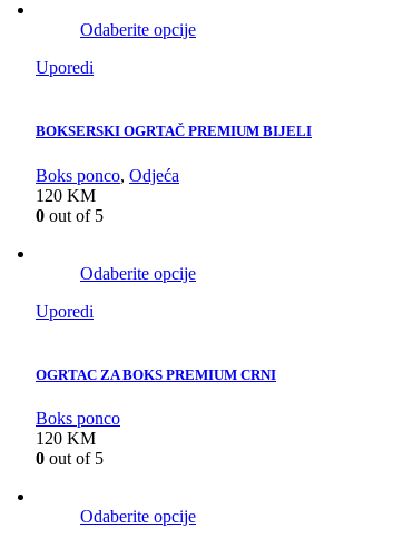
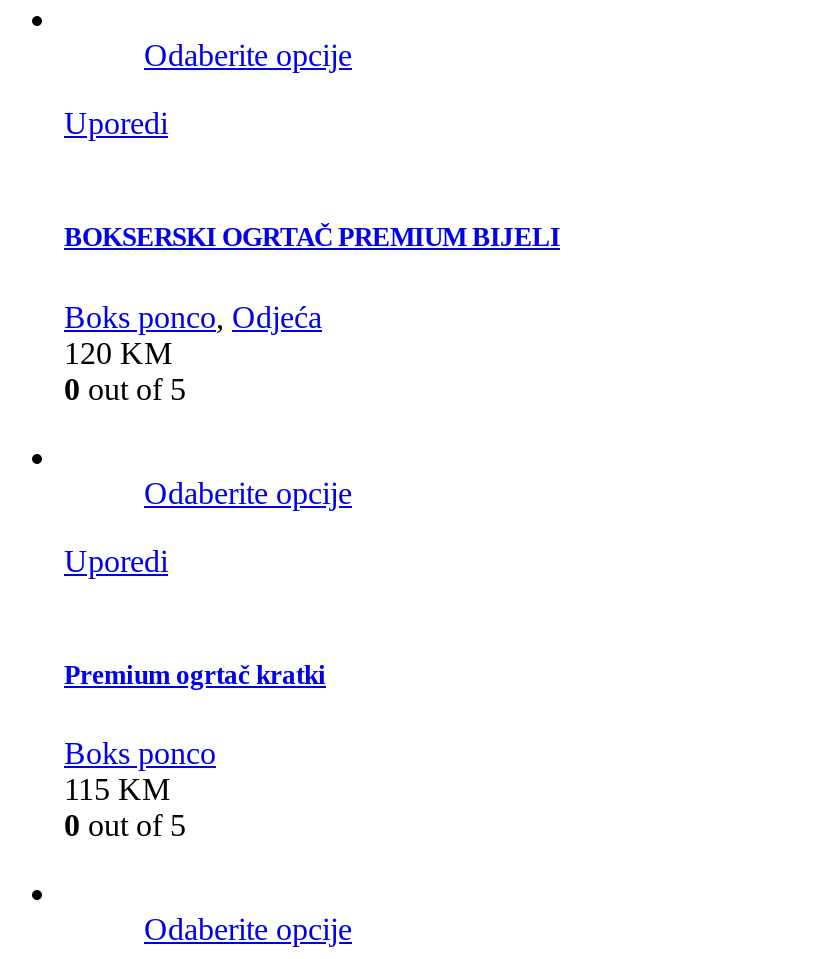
[36,366,276,383] OGRTAC ZA BOKS PREMIUM CRNI -> [64,660,326,690] Premium ogrtač kratki
[36,429,96,448] 120 KM -> [64,772,170,806] 115 KM

